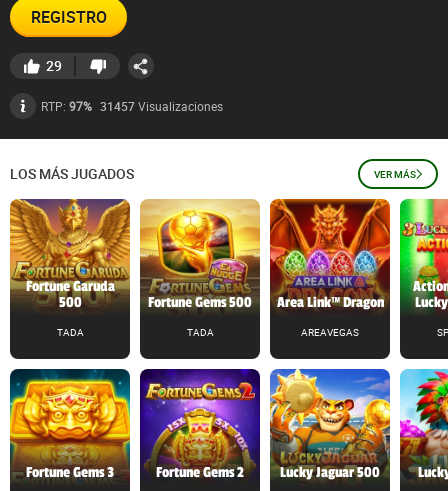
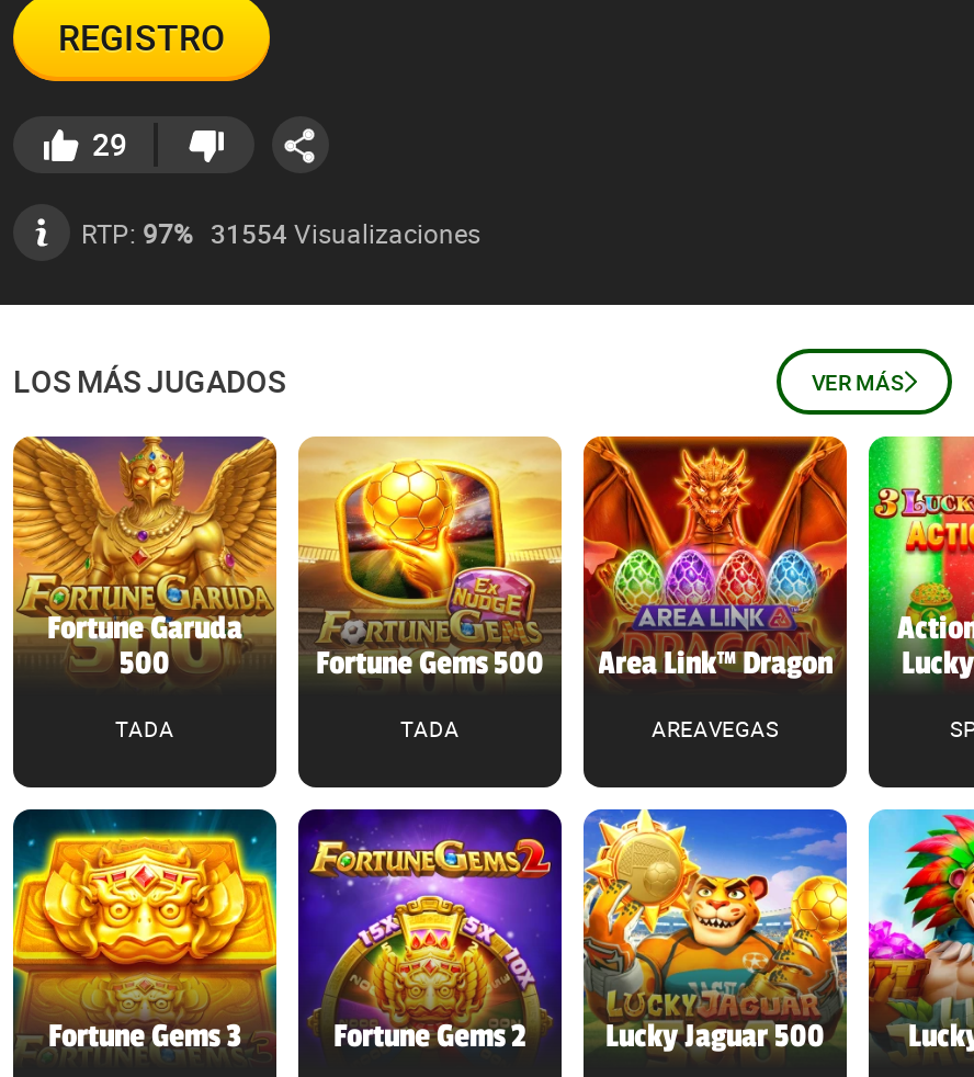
[41,98,223,114] RTP: 97% 31457 Visualizaciones -> [81,214,480,250] RTP: 97% 31554 Visualizaciones

